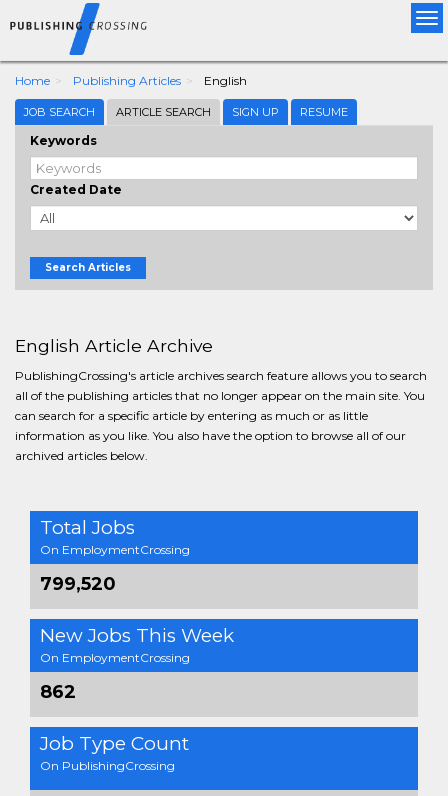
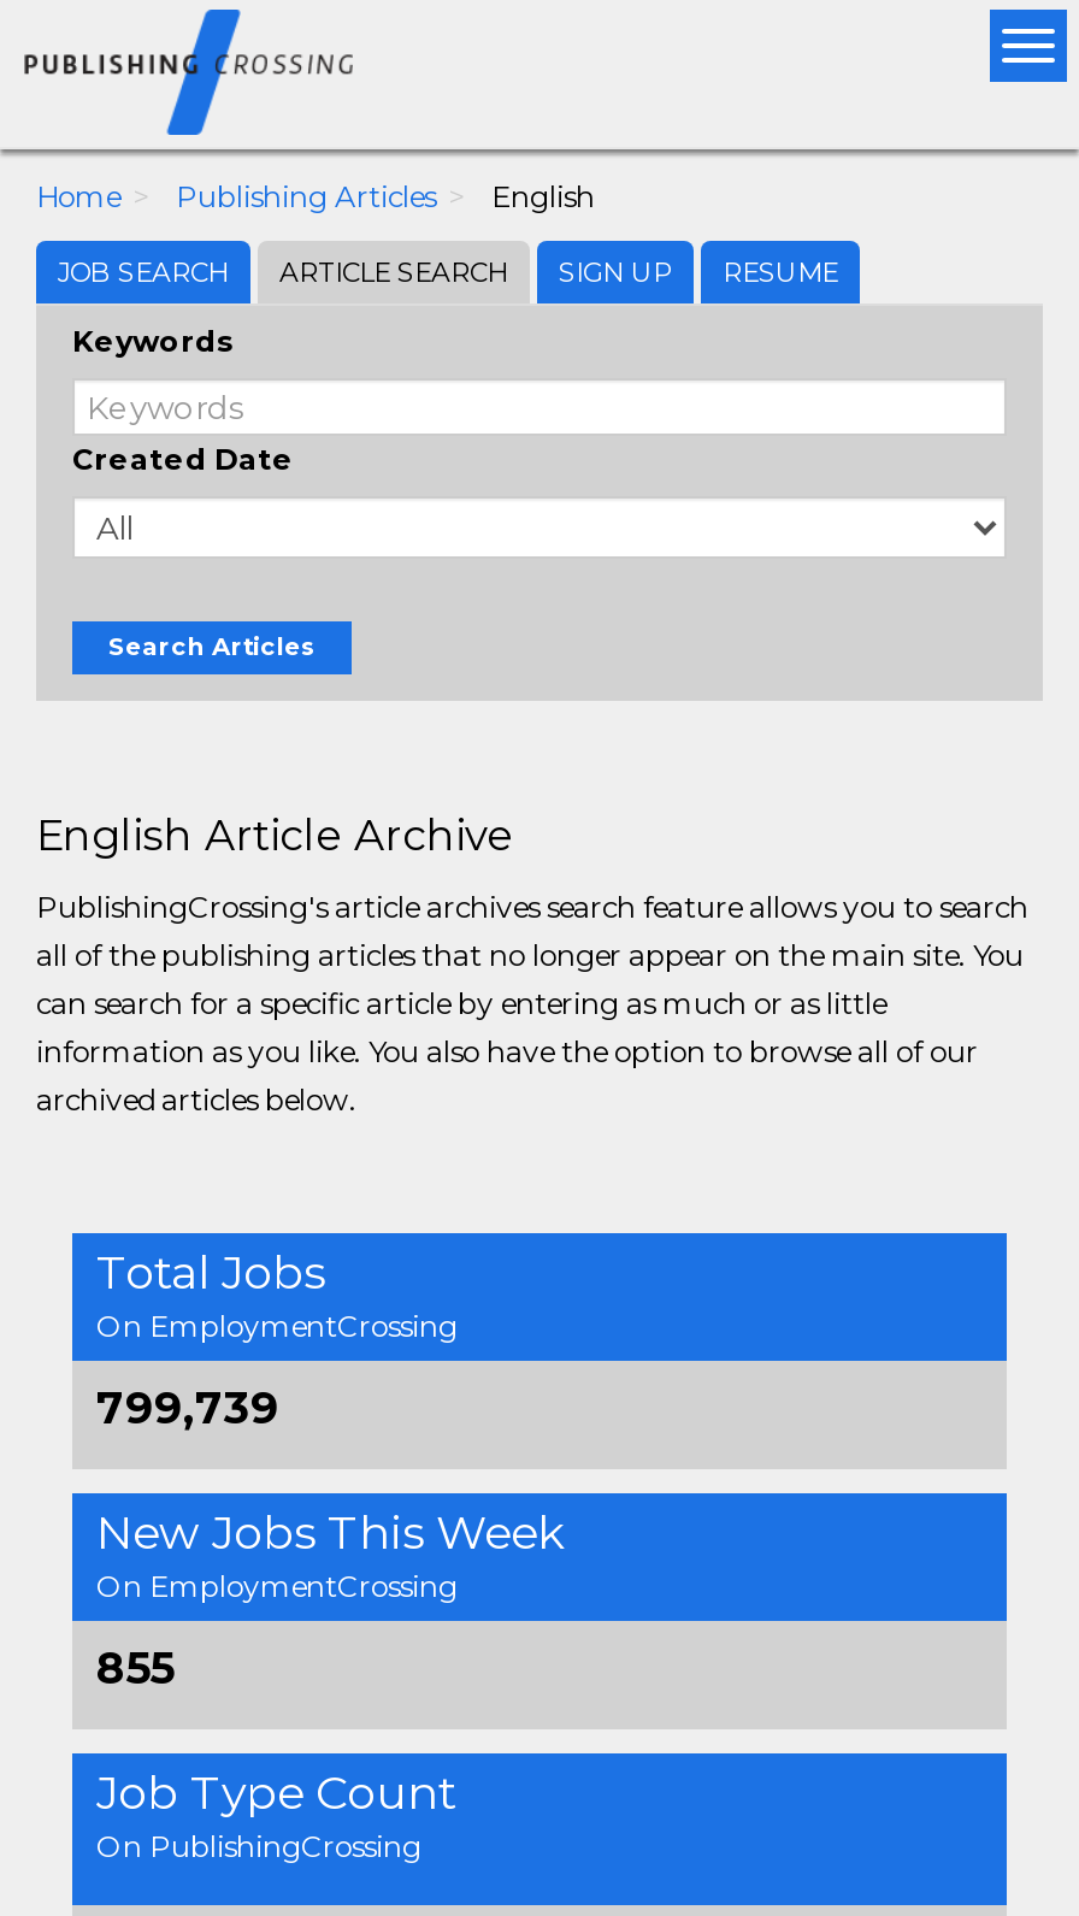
[40,573,116,595] 799,520 -> [96,1383,279,1435] 799,739
[40,681,76,703] 862 -> [96,1643,173,1696] 855

